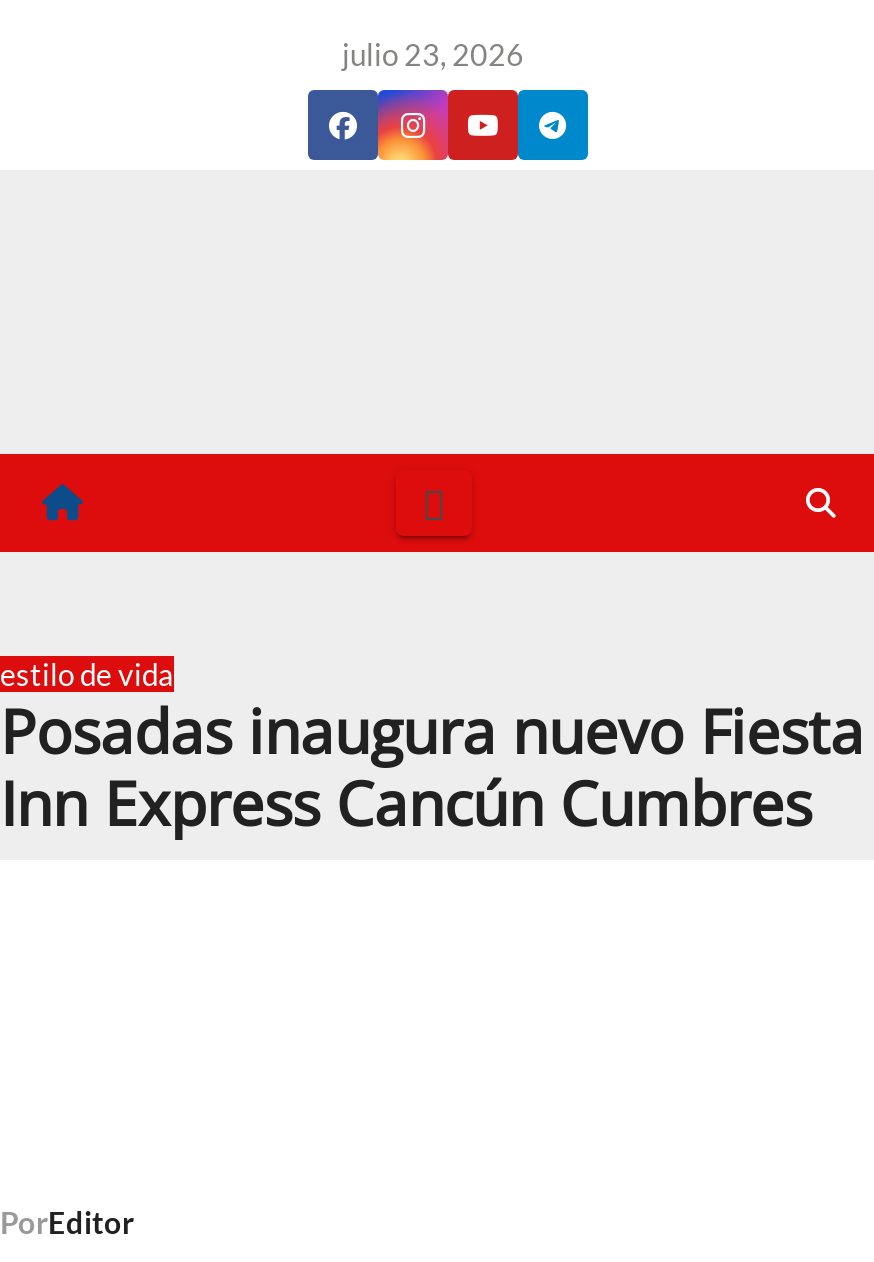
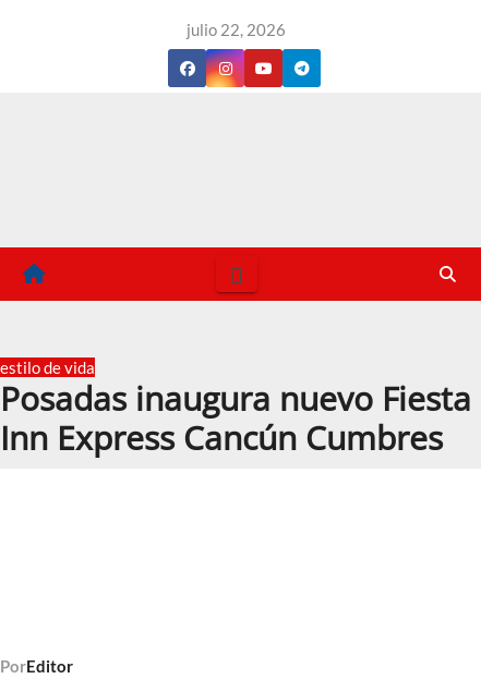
[342,36,524,72] julio 23, 2026 -> [187,20,286,39] julio 22, 2026

